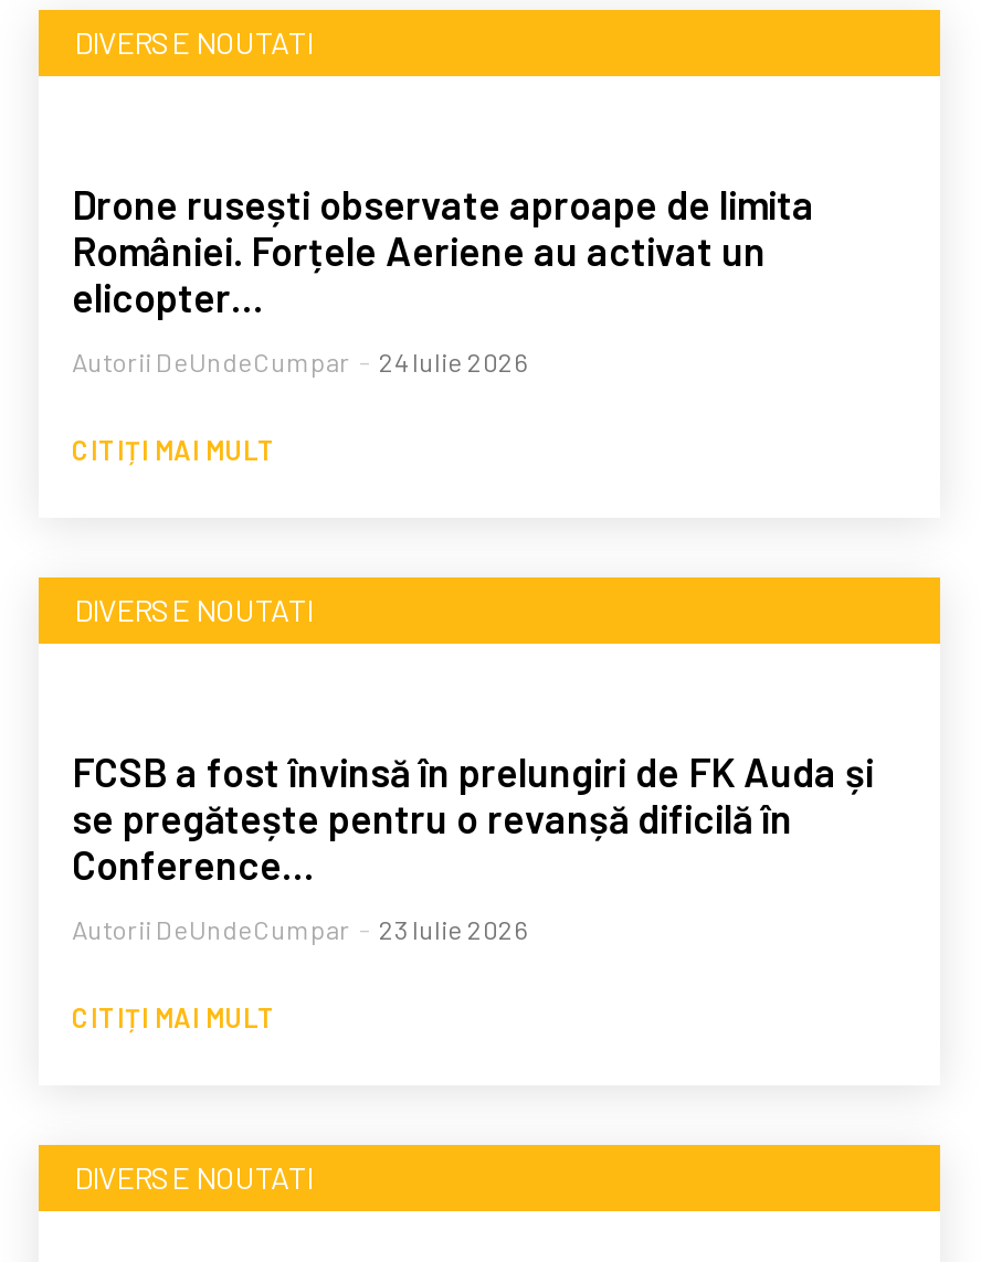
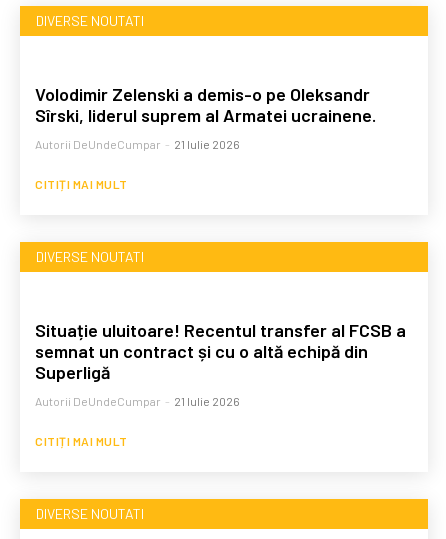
[72,181,814,323] Drone rusești observate aproape de limita | României. Forțele Aeriene au activat un | elicopter… -> [35,83,376,126] Volodimir Zelenski a demis-o pe Oleksandr | Sîrski, liderul suprem al Armatei ucrainene.
[72,347,529,378] Autorii DeUndeCumpar - 24 Iulie 2026 -> [35,137,240,151] Autorii DeUndeCumpar - 21 Iulie 2026
[72,749,874,890] FCSB a fost învinsă în prelungiri de FK Auda și | se pregătește pentru o revanșă dificilă în | Conference… -> [35,319,406,383] Situație uluitoare! Recentul transfer al FCSB a | semnat un contract și cu o altă echipă din | Superligă
[72,914,529,945] Autorii DeUndeCumpar - 23 Iulie 2026 -> [35,394,240,408] Autorii DeUndeCumpar - 21 Iulie 2026

